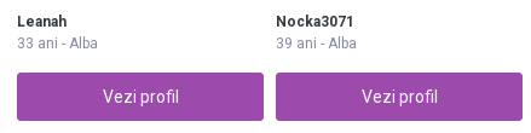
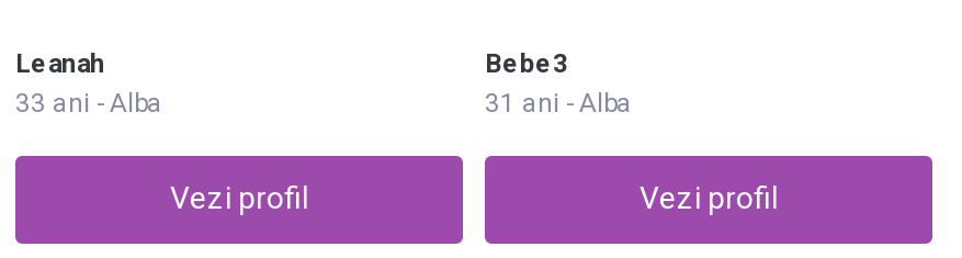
[276,14,357,52] Nocka3071 | 39 ani - Alba -> [485,48,632,118] Bebe3 | 31 ani - Alba

